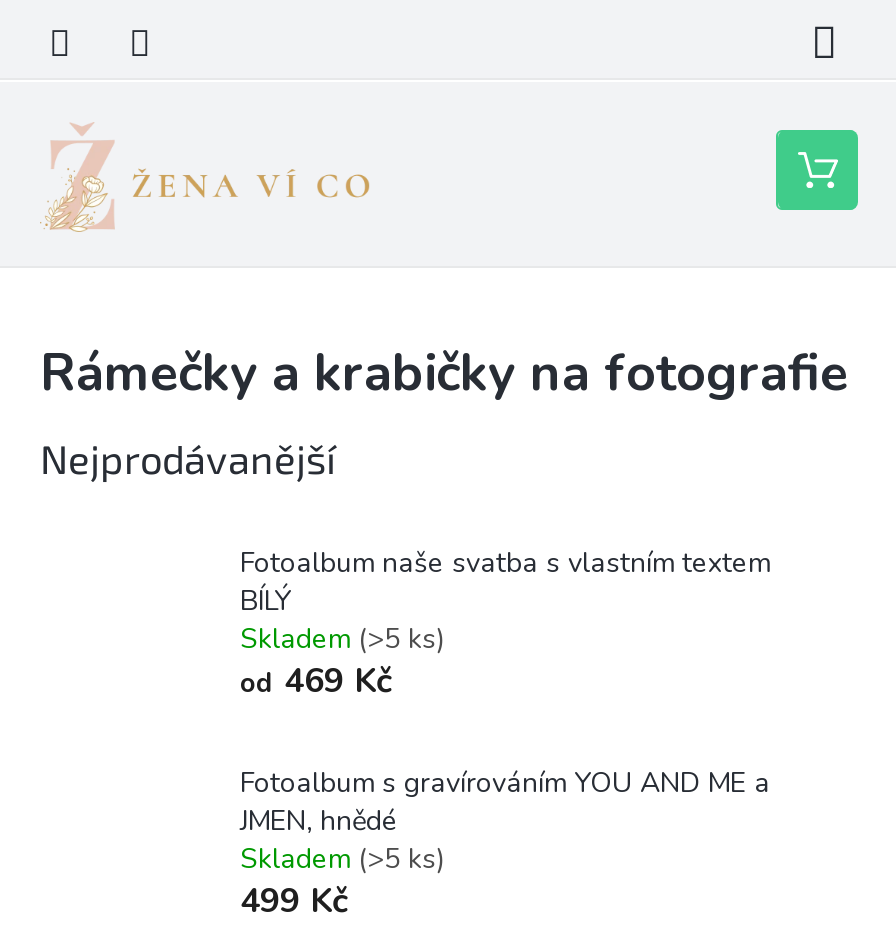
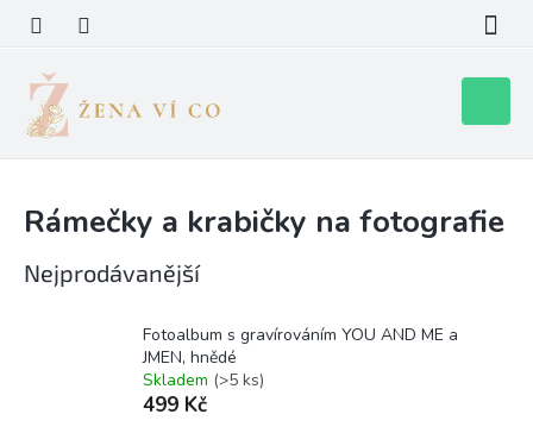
[240,544,770,704] Fotoalbum naše svatba s vlastním textem | BÍLÝ | Skladem (>5 ks) | od 469 Kč -> none

